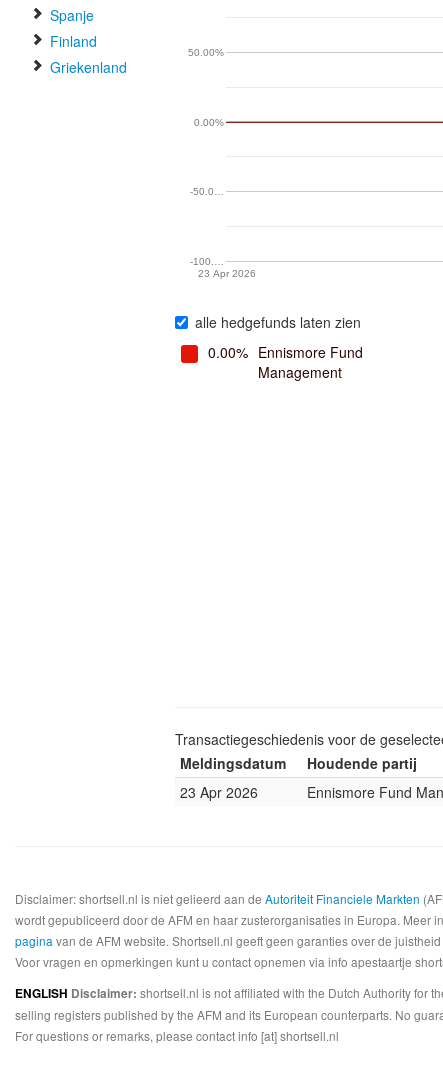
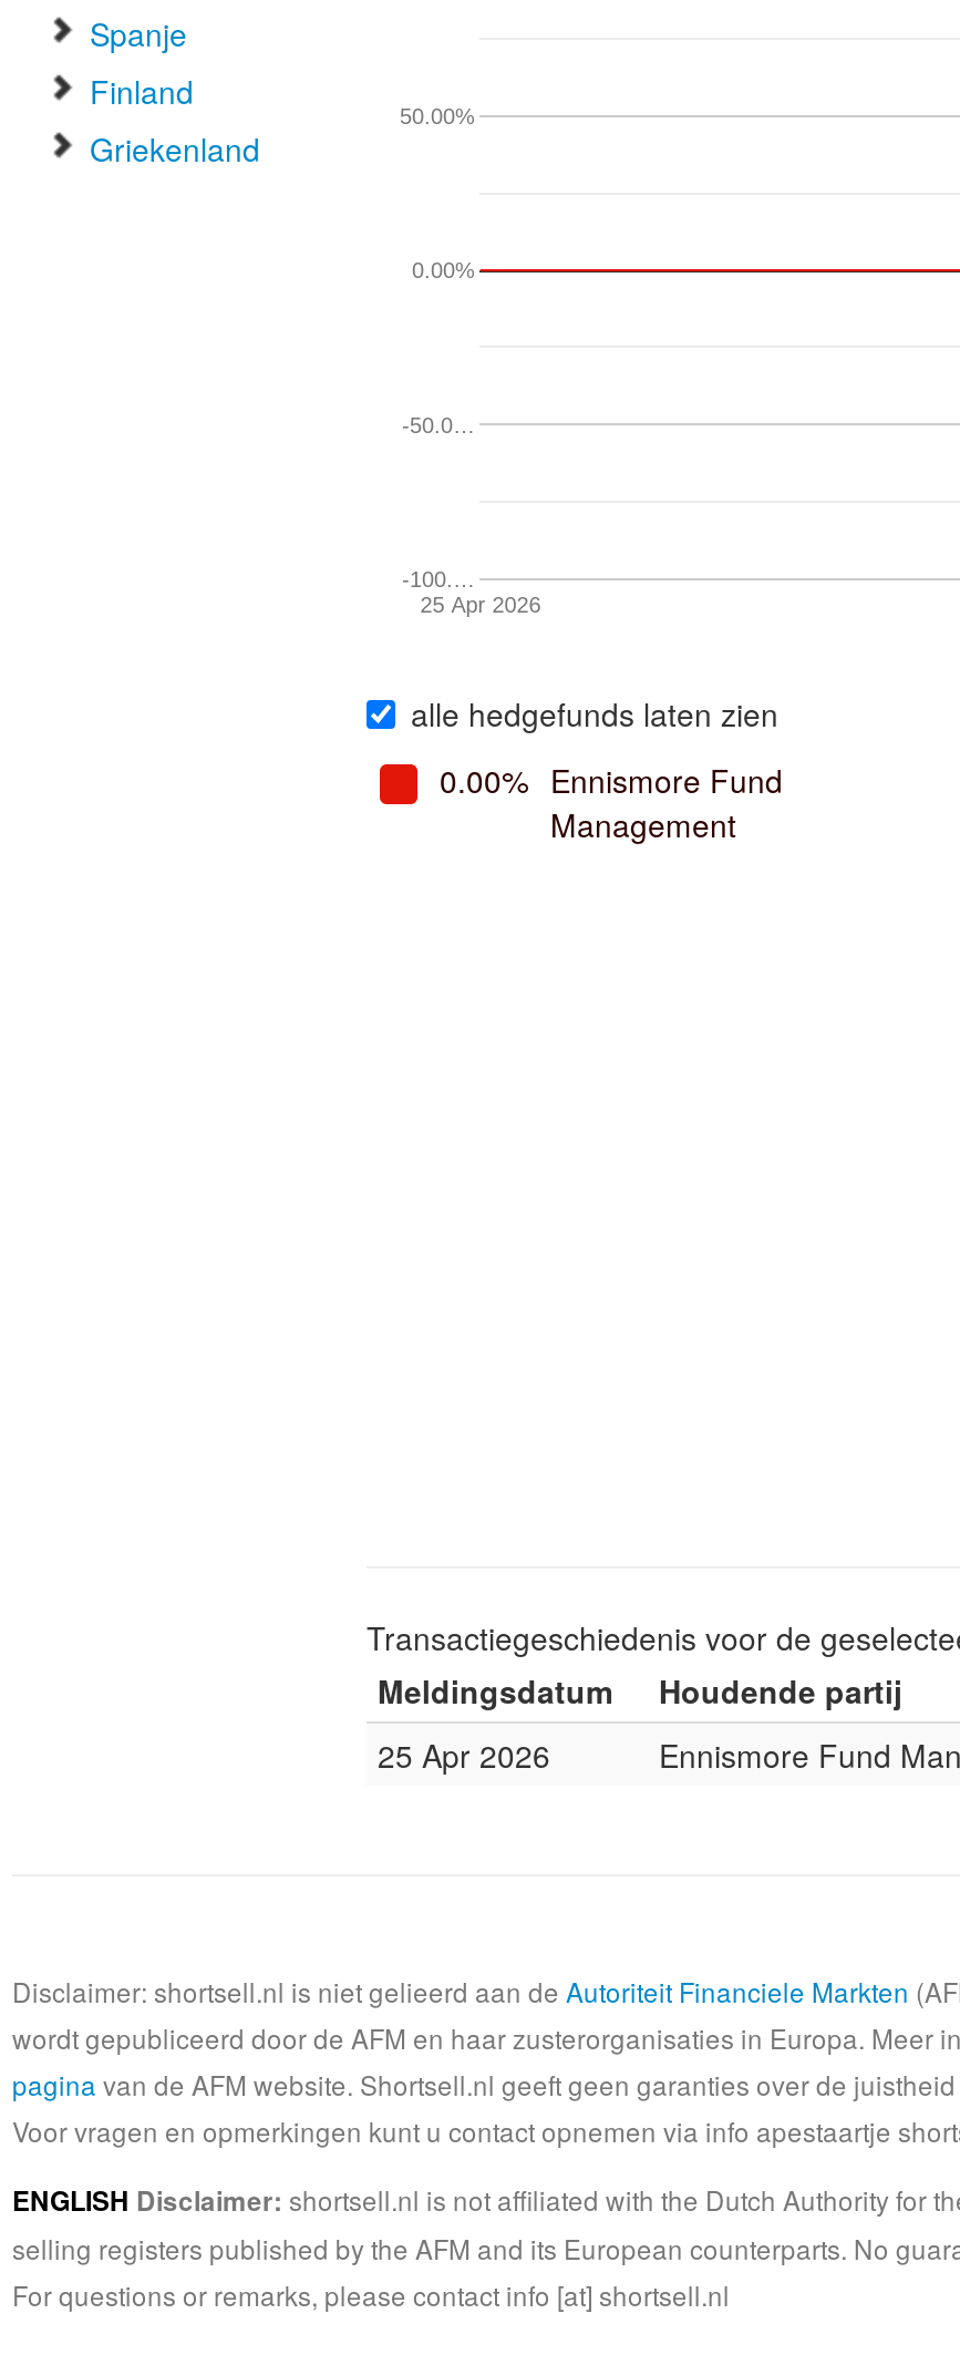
[198,267,256,278] 23 Apr 2026 -> [421,593,542,617] 25 Apr 2026
[180,782,258,802] 23 Apr 2026 -> [378,1732,550,1777] 25 Apr 2026

